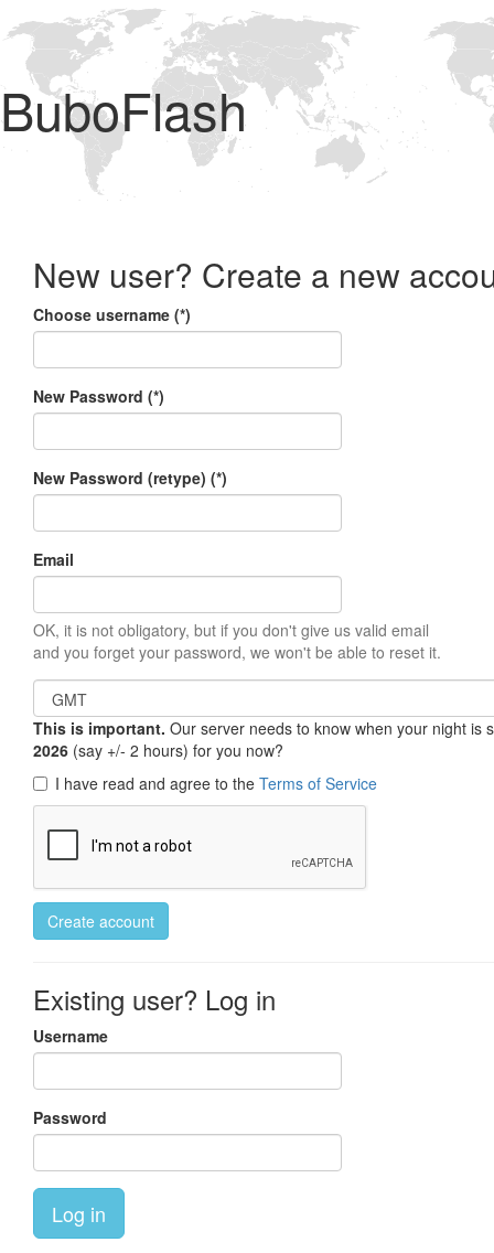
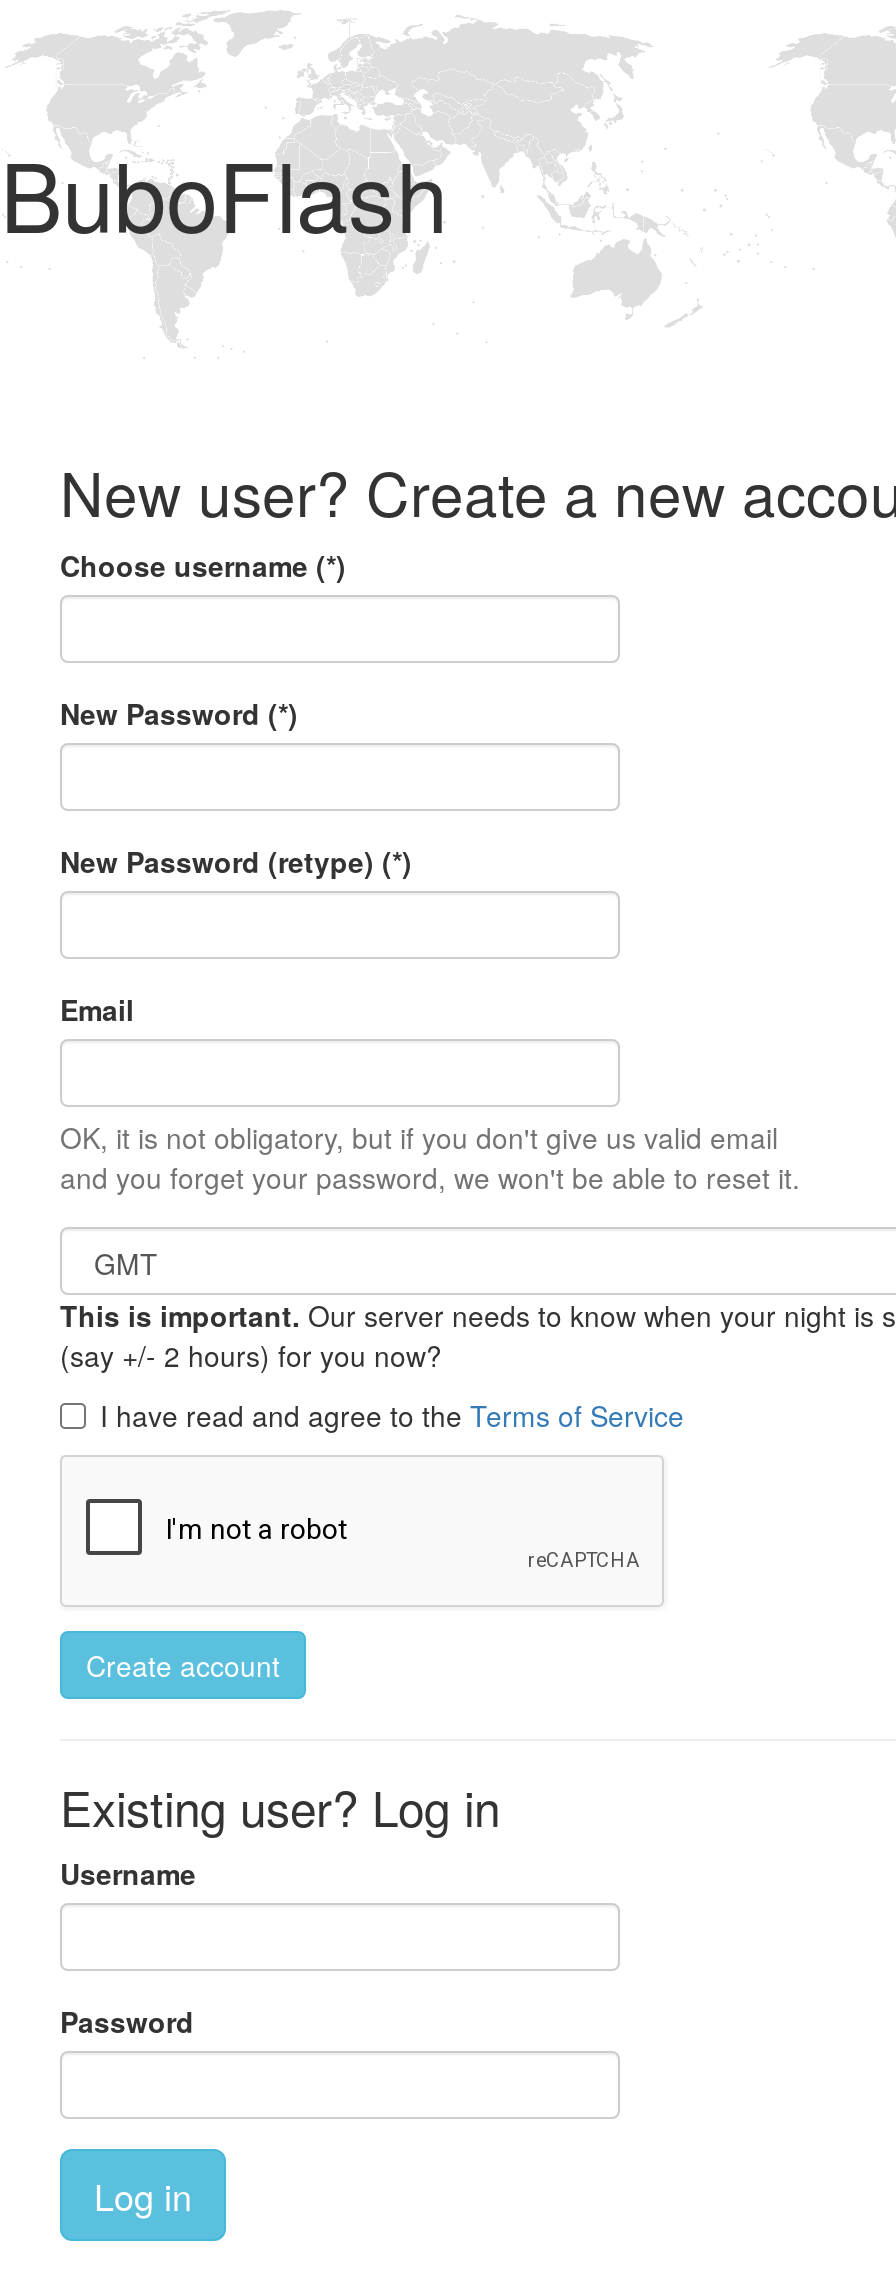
[33,739,283,761] 2026 (say +/- 2 hours) for you now? -> [60,1335,442,1375] (say +/- 2 hours) for you now?

